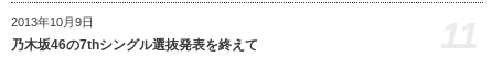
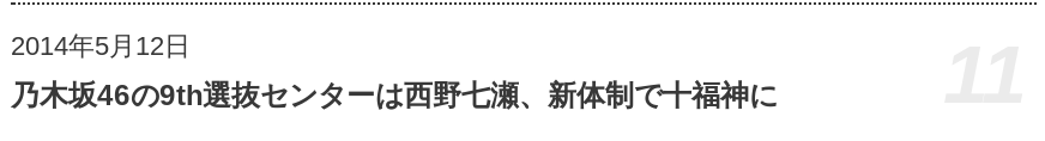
[11,15,94,28] 2013年10月9日 -> [11,31,191,60] 2014年5月12日
[11,37,258,53] 乃木坂46の7thシングル選抜発表を終えて -> [11,79,778,112] 乃木坂46の9th選抜センターは西野七瀬、新体制で十福神に

